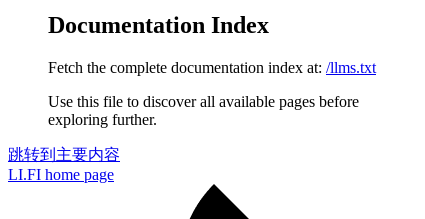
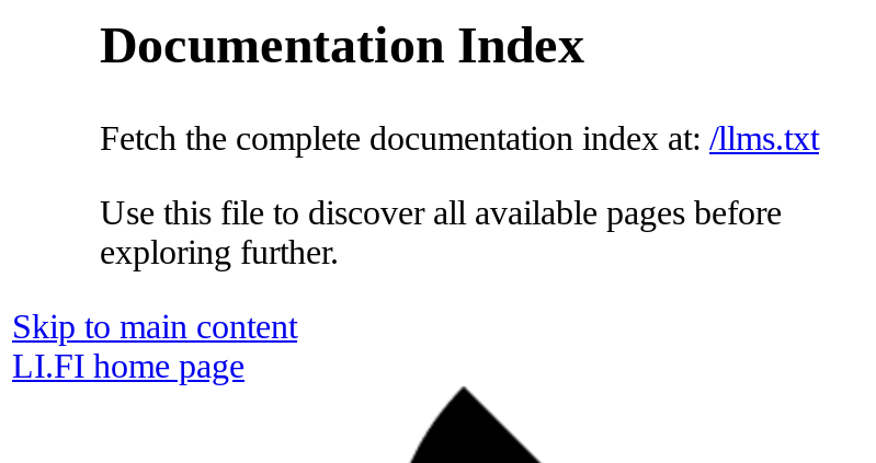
[8,146,120,163] 跳转到主要内容 -> [12,307,297,344] Skip to main content

